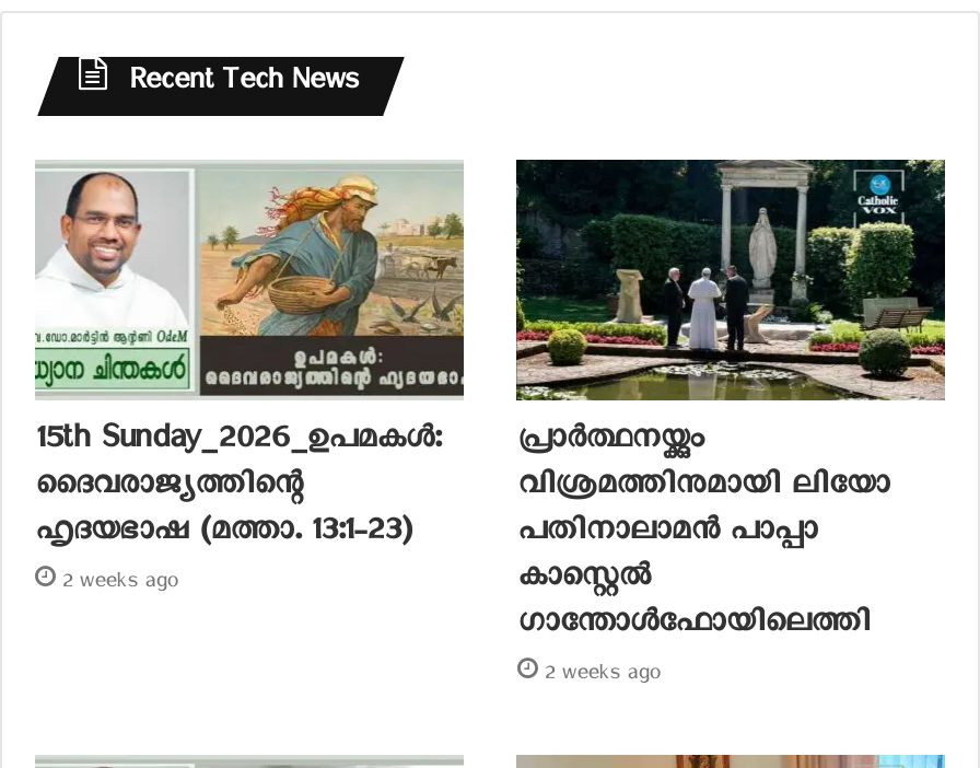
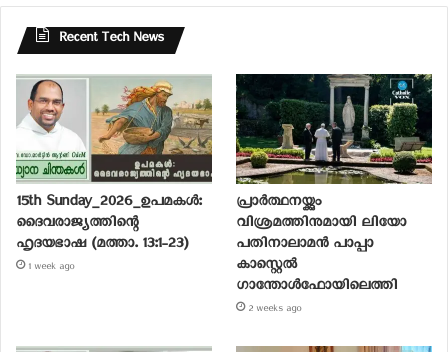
[61,569,177,602] 2 weeks ago -> [28,261,74,276] 1 week ago

